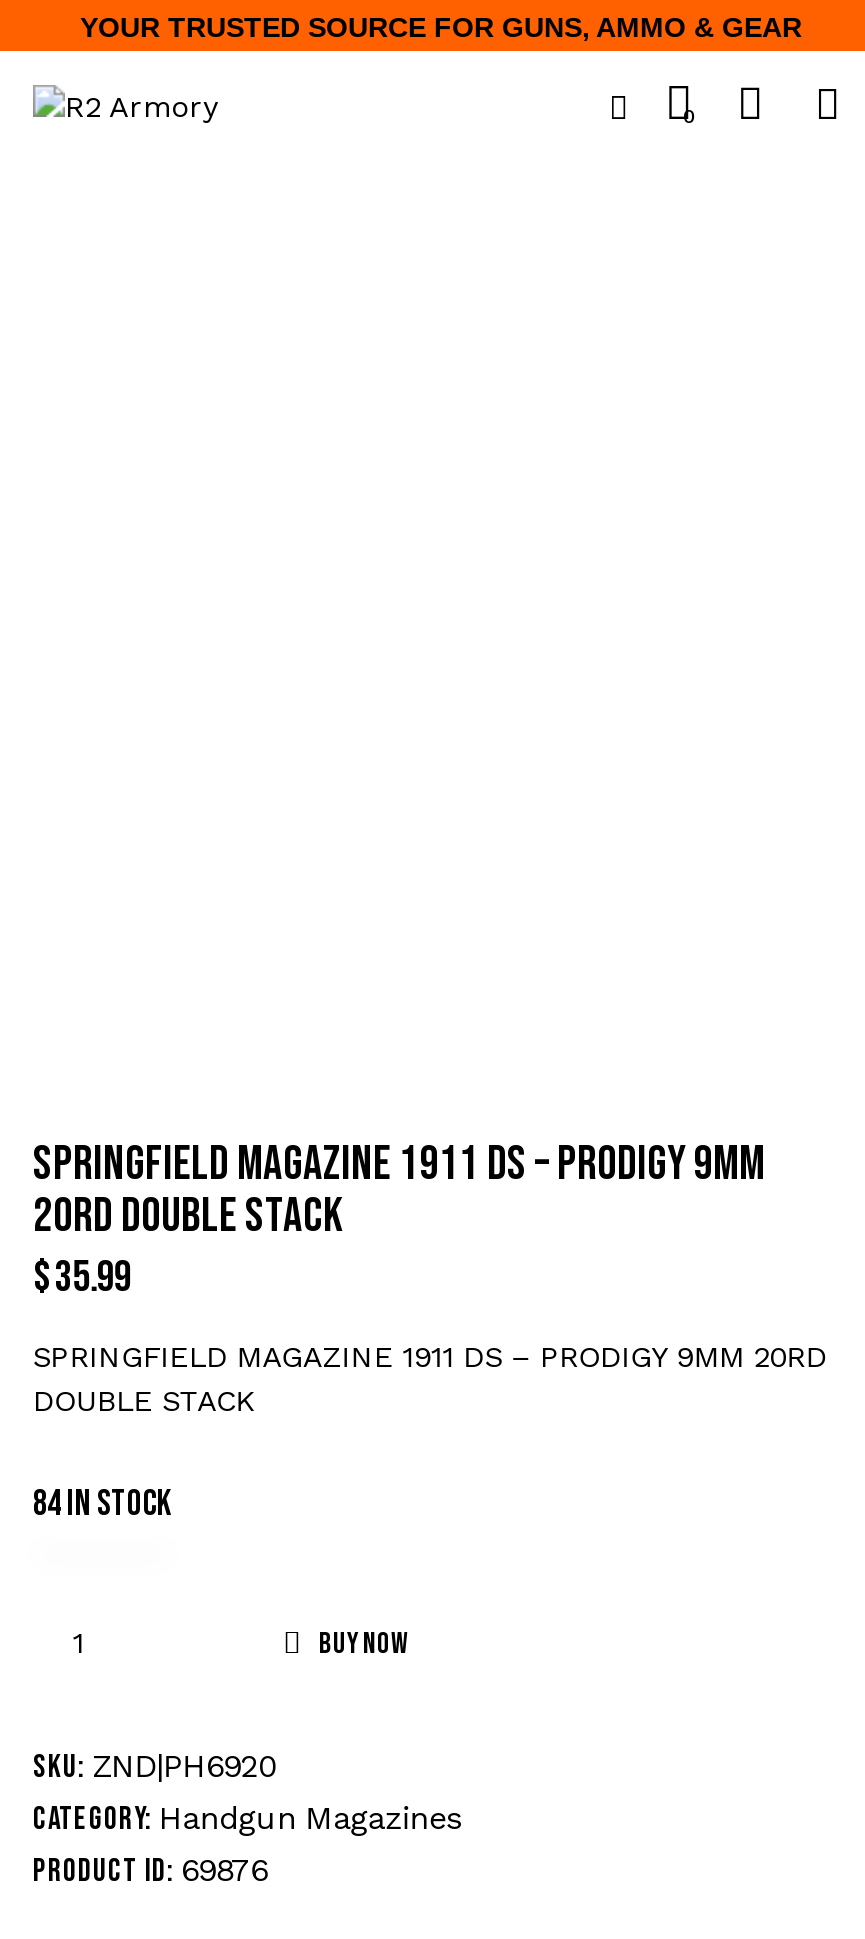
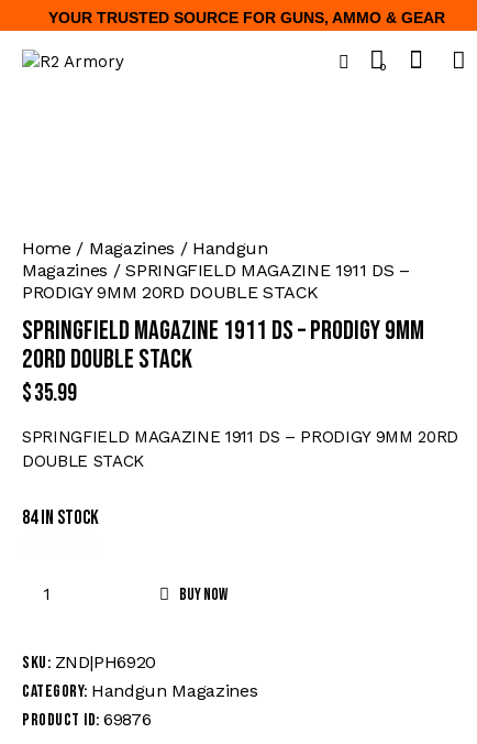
none -> [22,238,410,303] Home | Magazines | Handgun | Magazines | SPRINGFIELD MAGAZINE 1911 DS – | PRODIGY 9MM 20RD DOUBLE STACK

